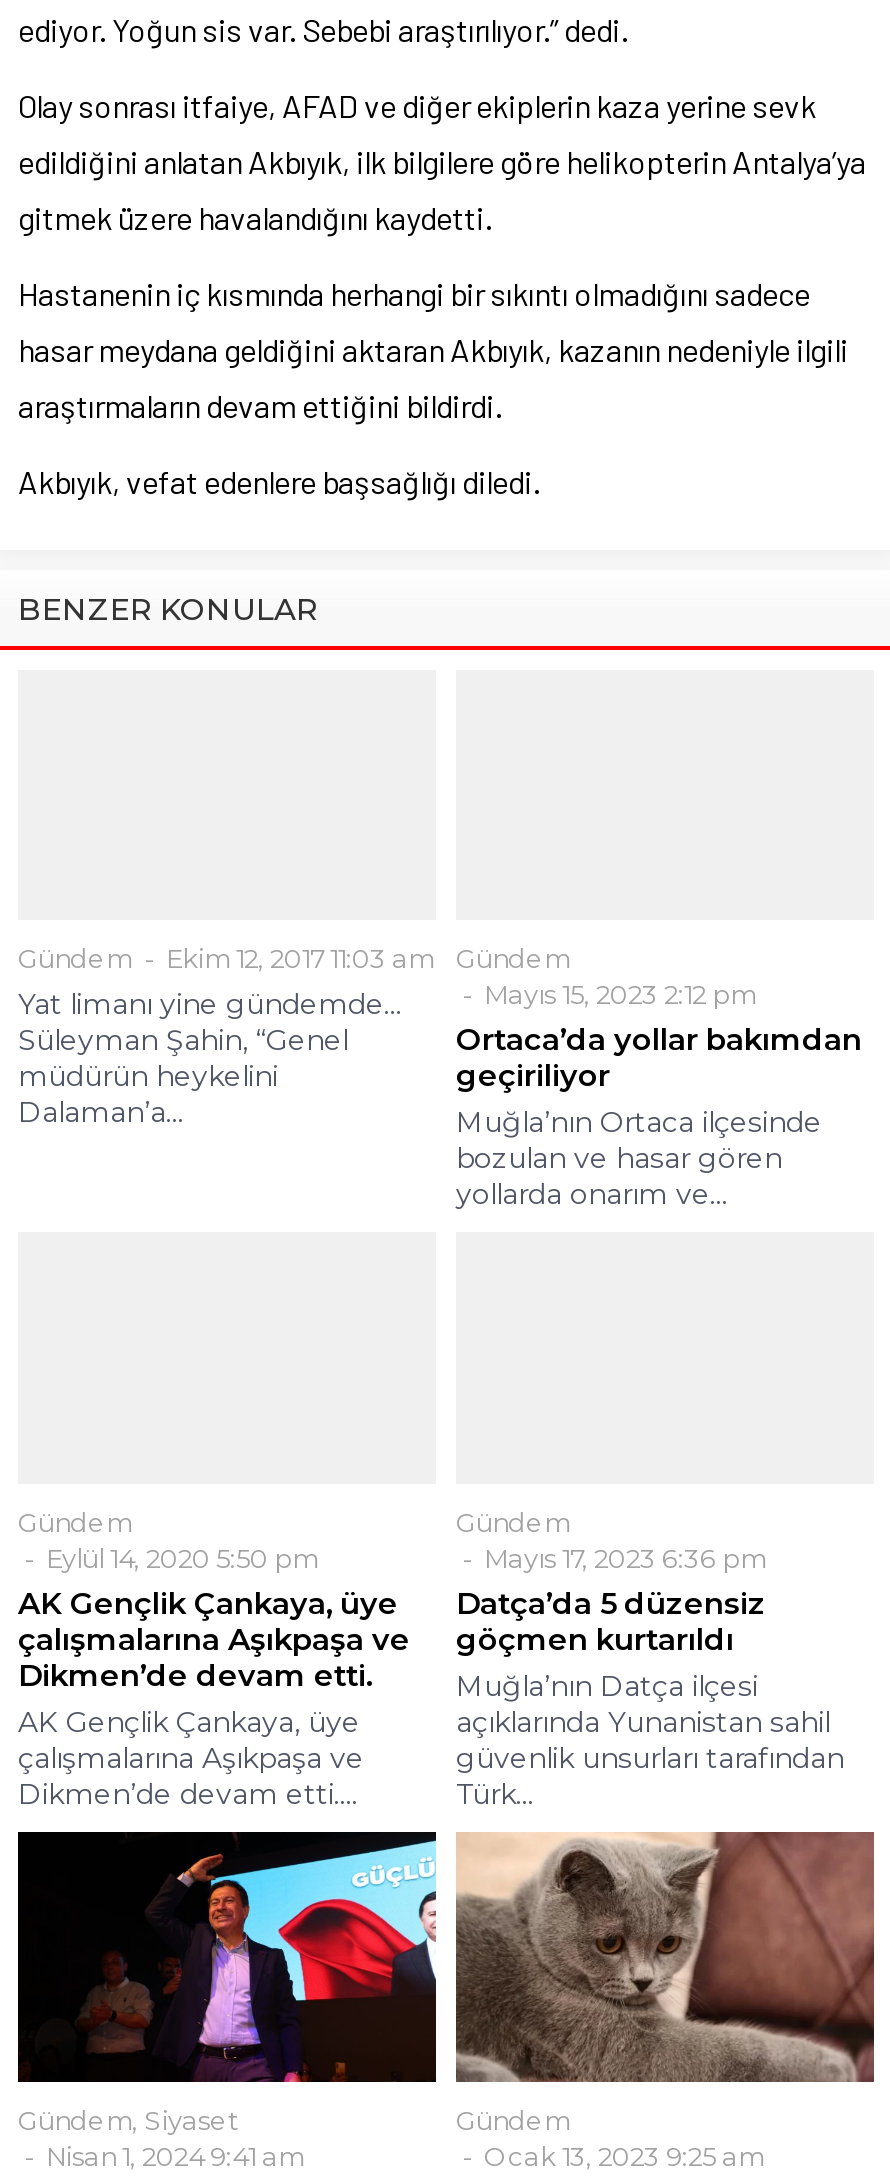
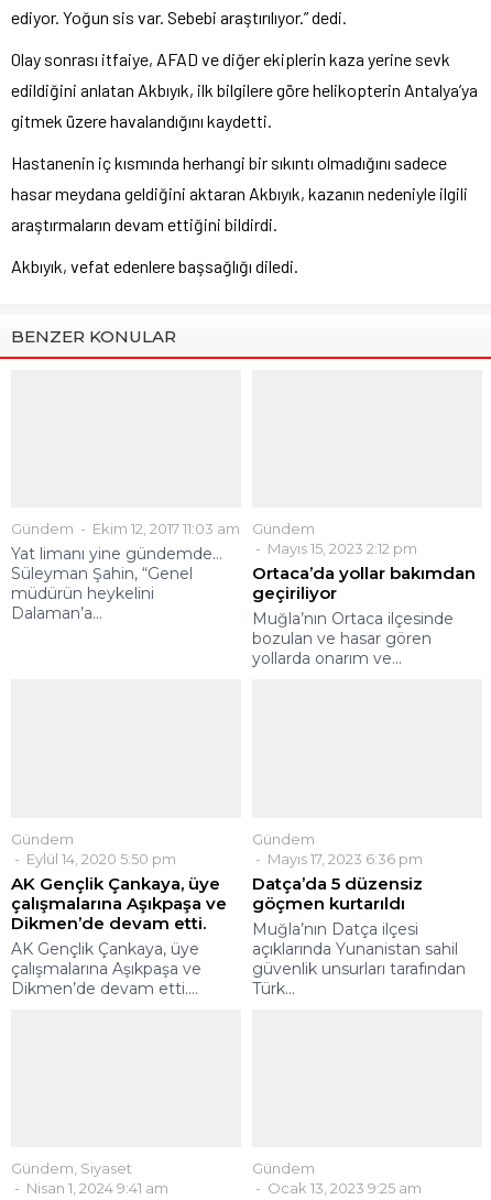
[16,1830,438,2084] [image] -> none
[454,1830,876,2084] [image] -> none

